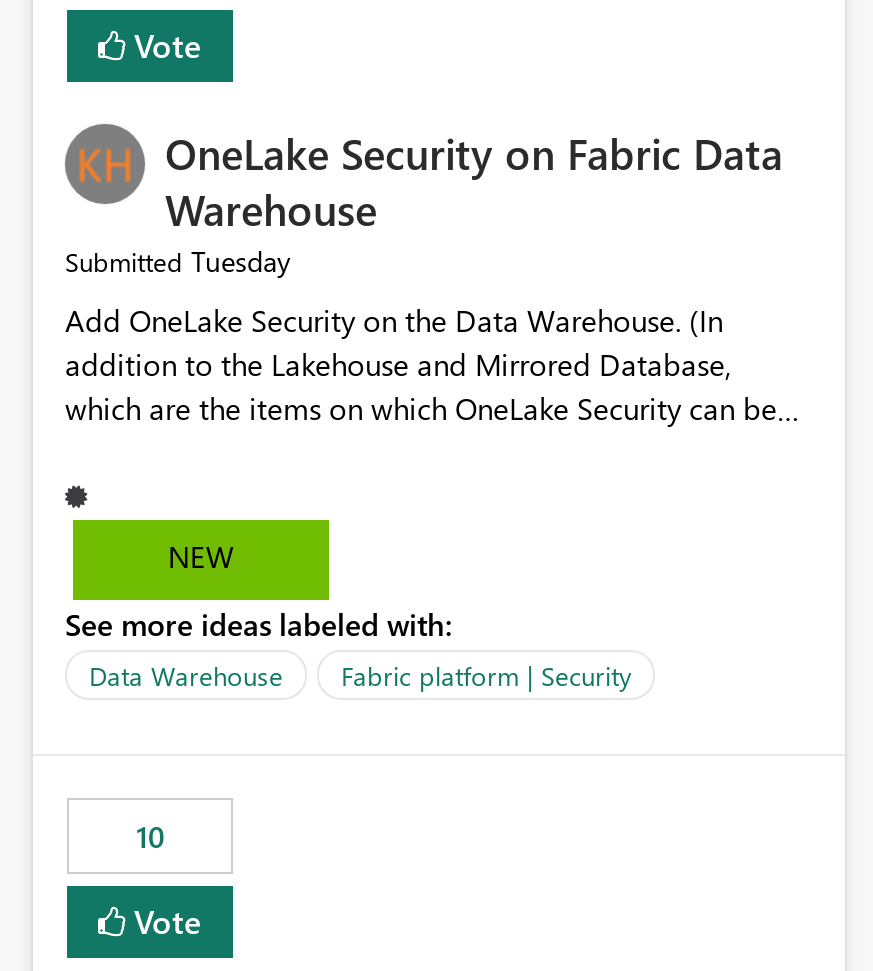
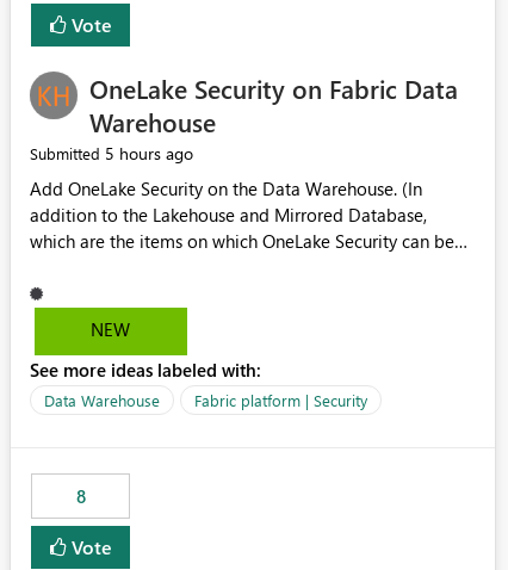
[65,243,291,281] Submitted Tuesday -> [30,142,193,165] Submitted 5 hours ago
[136,817,164,857] 10 -> [76,485,85,508] 8

